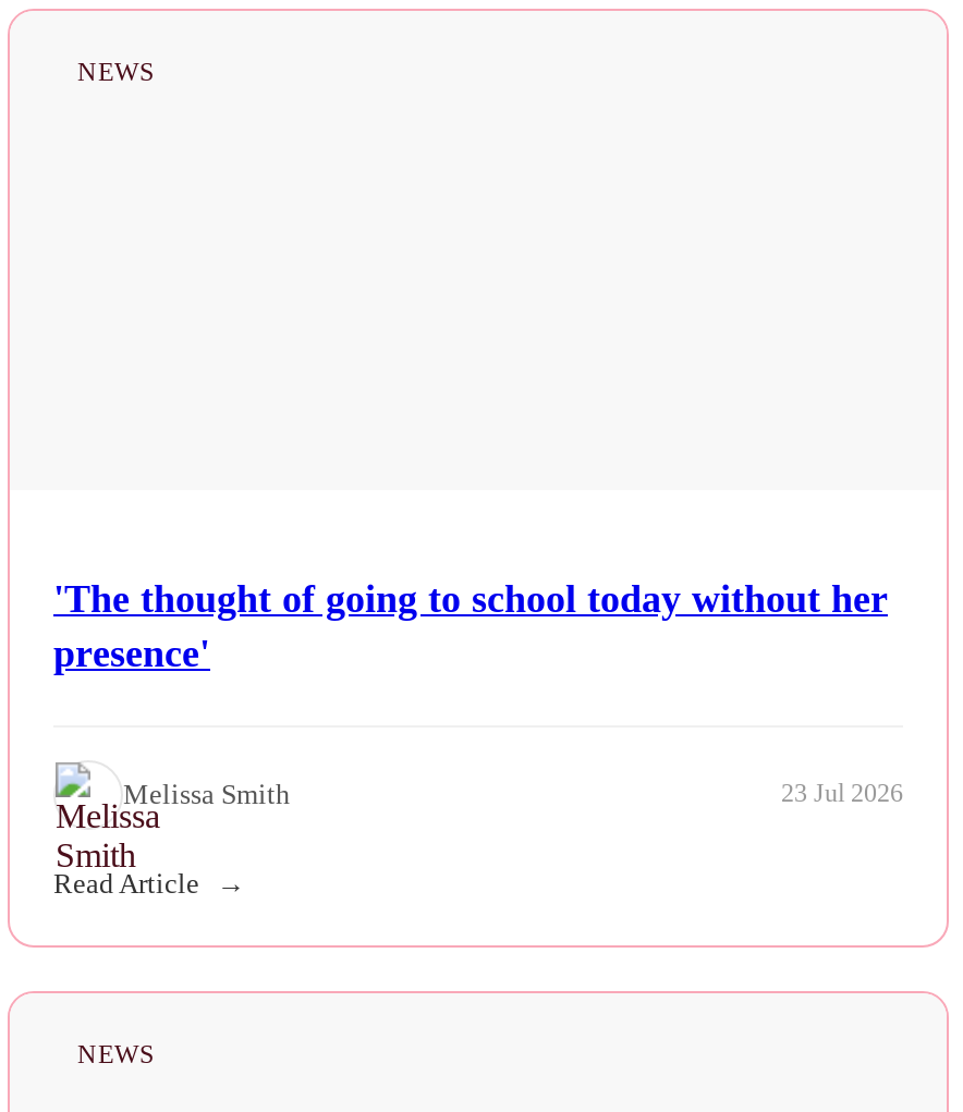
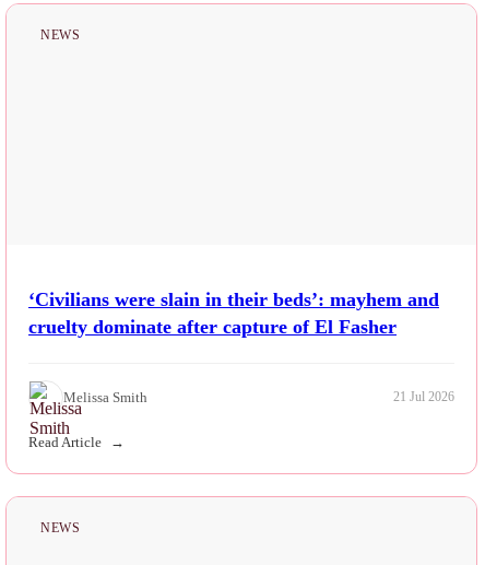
[53,576,888,674] 'The thought of going to school today without her | presence' -> [28,288,439,337] ‘Civilians were slain in their beds’: mayhem and | cruelty dominate after capture of El Fasher
[781,778,903,808] 23 Jul 2026 -> [393,389,454,404] 21 Jul 2026

